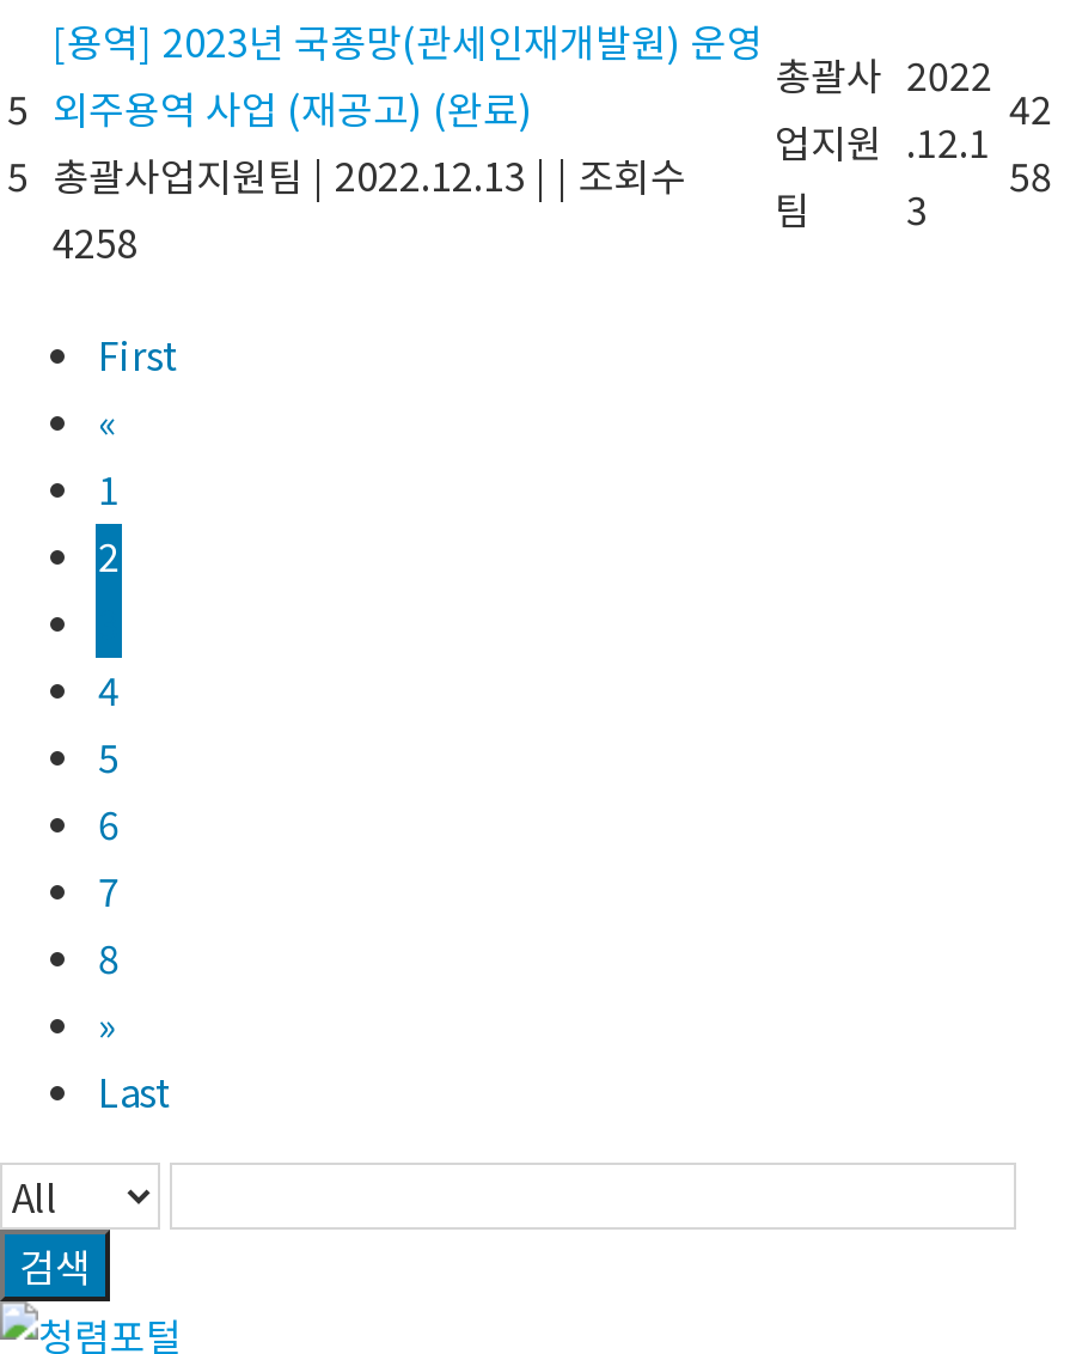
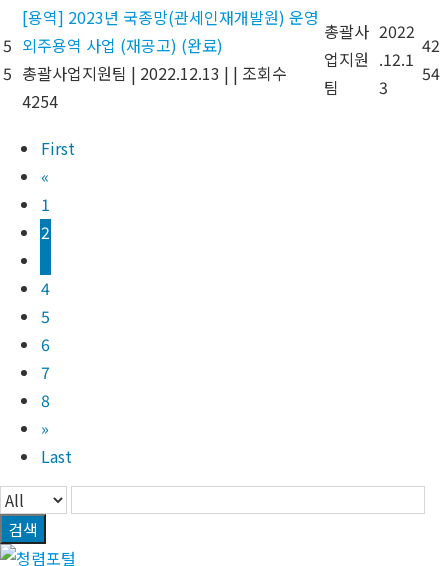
[1009,146,1052,203] 58 -> [422,61,440,85] 54
[53,213,139,270] 4258 -> [22,89,58,113] 4254

